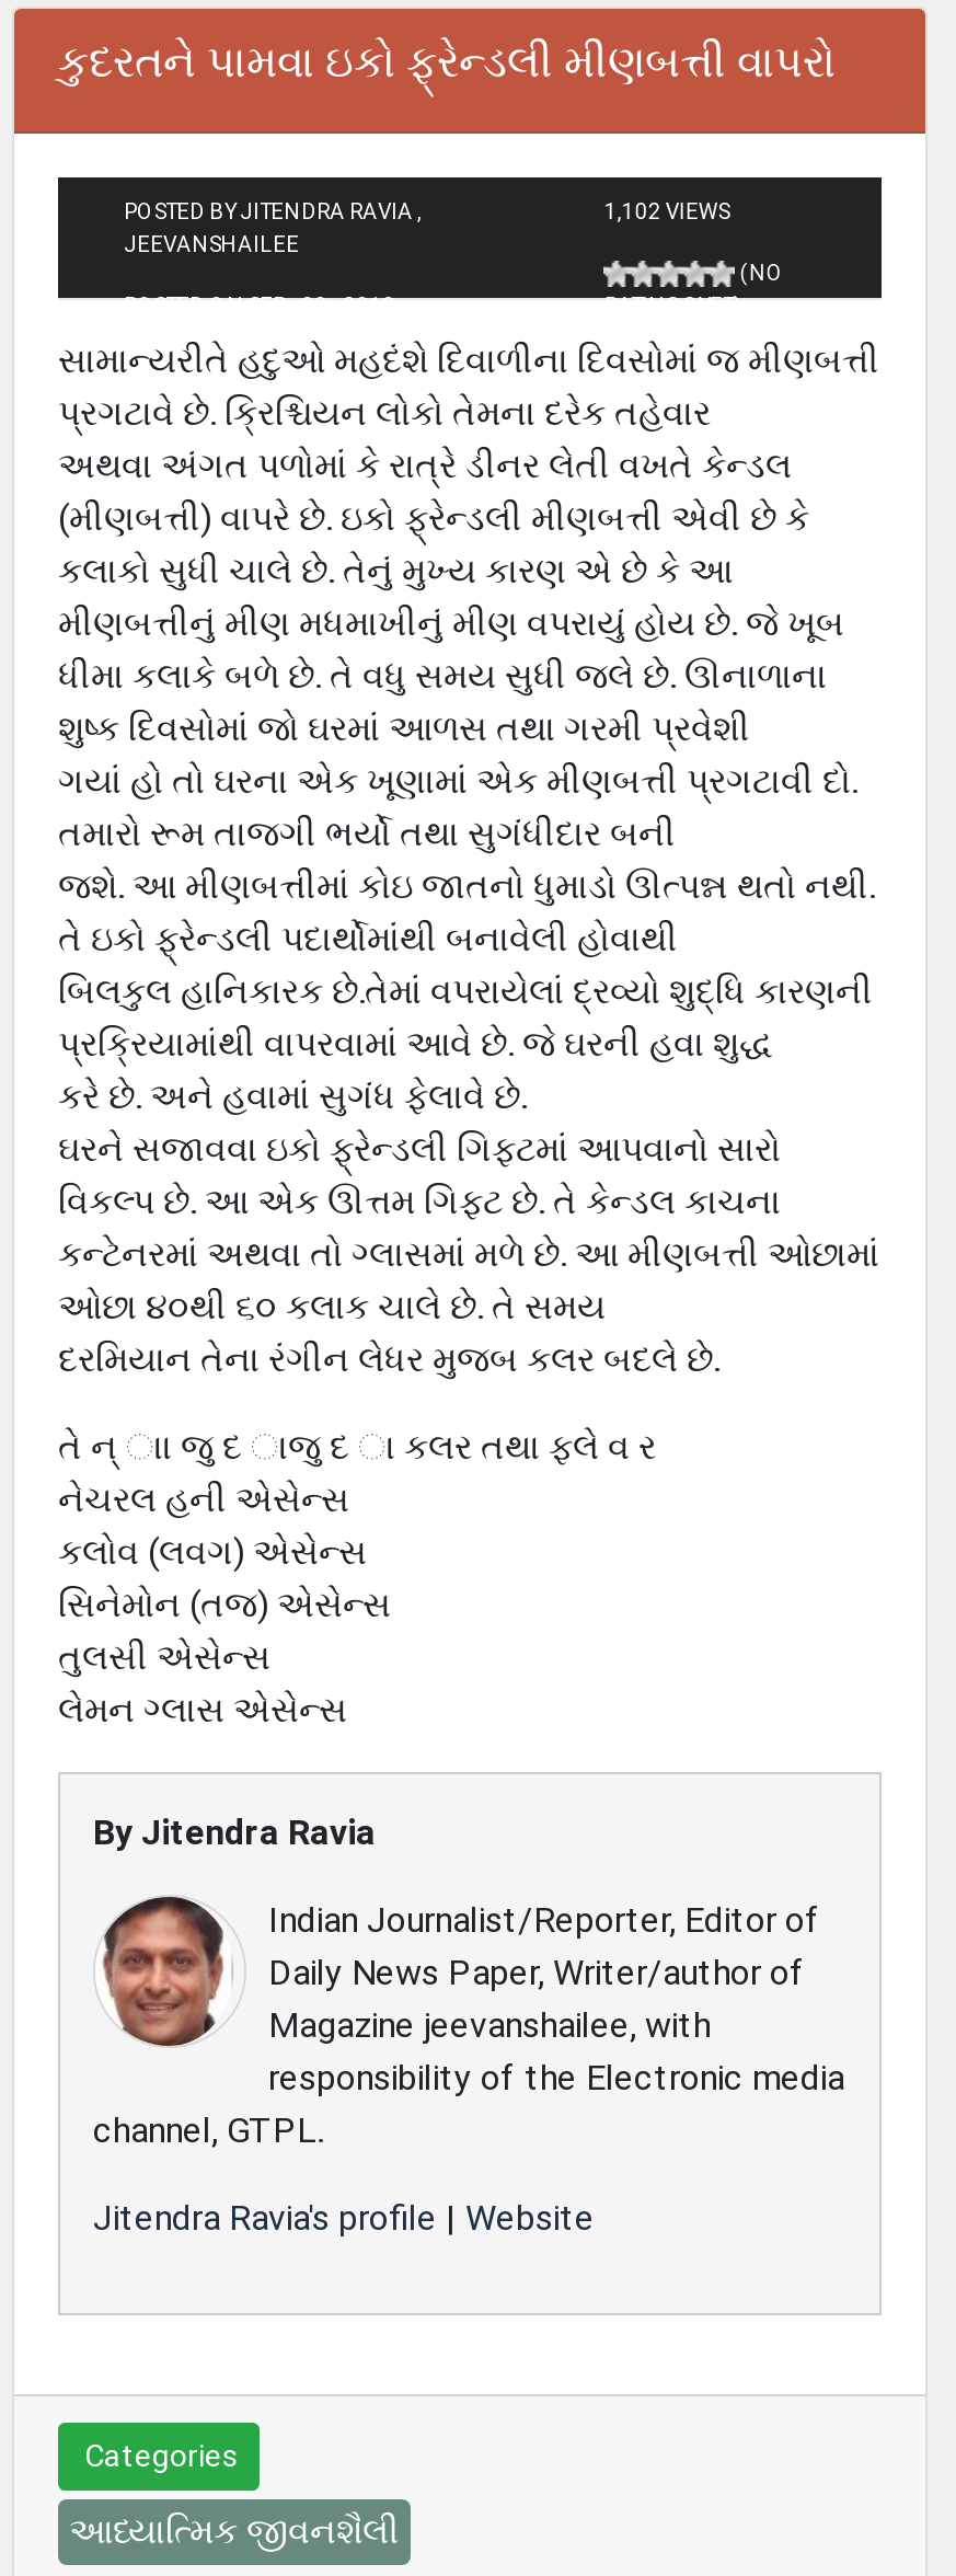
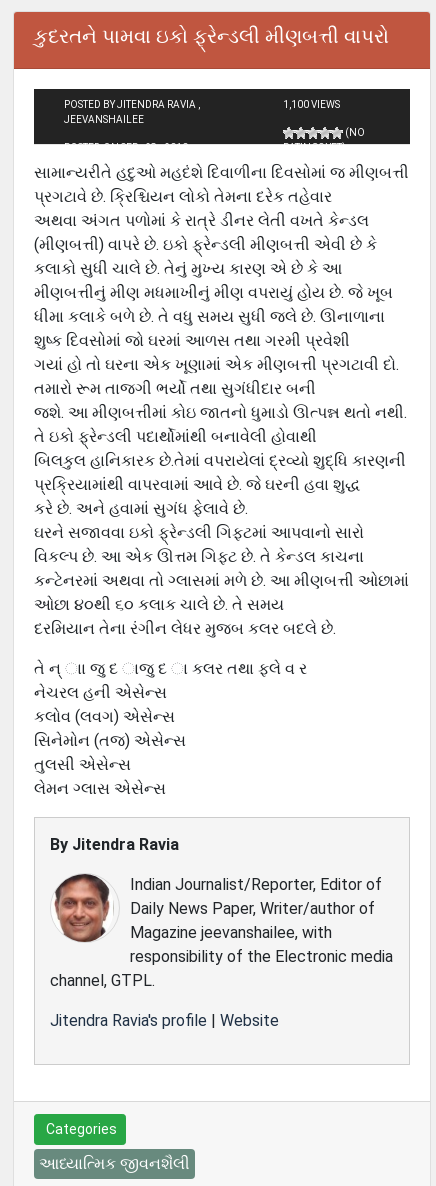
[604,199,729,223] 1,102 VIEWS -> [283,99,340,110] 1,100 VIEWS

